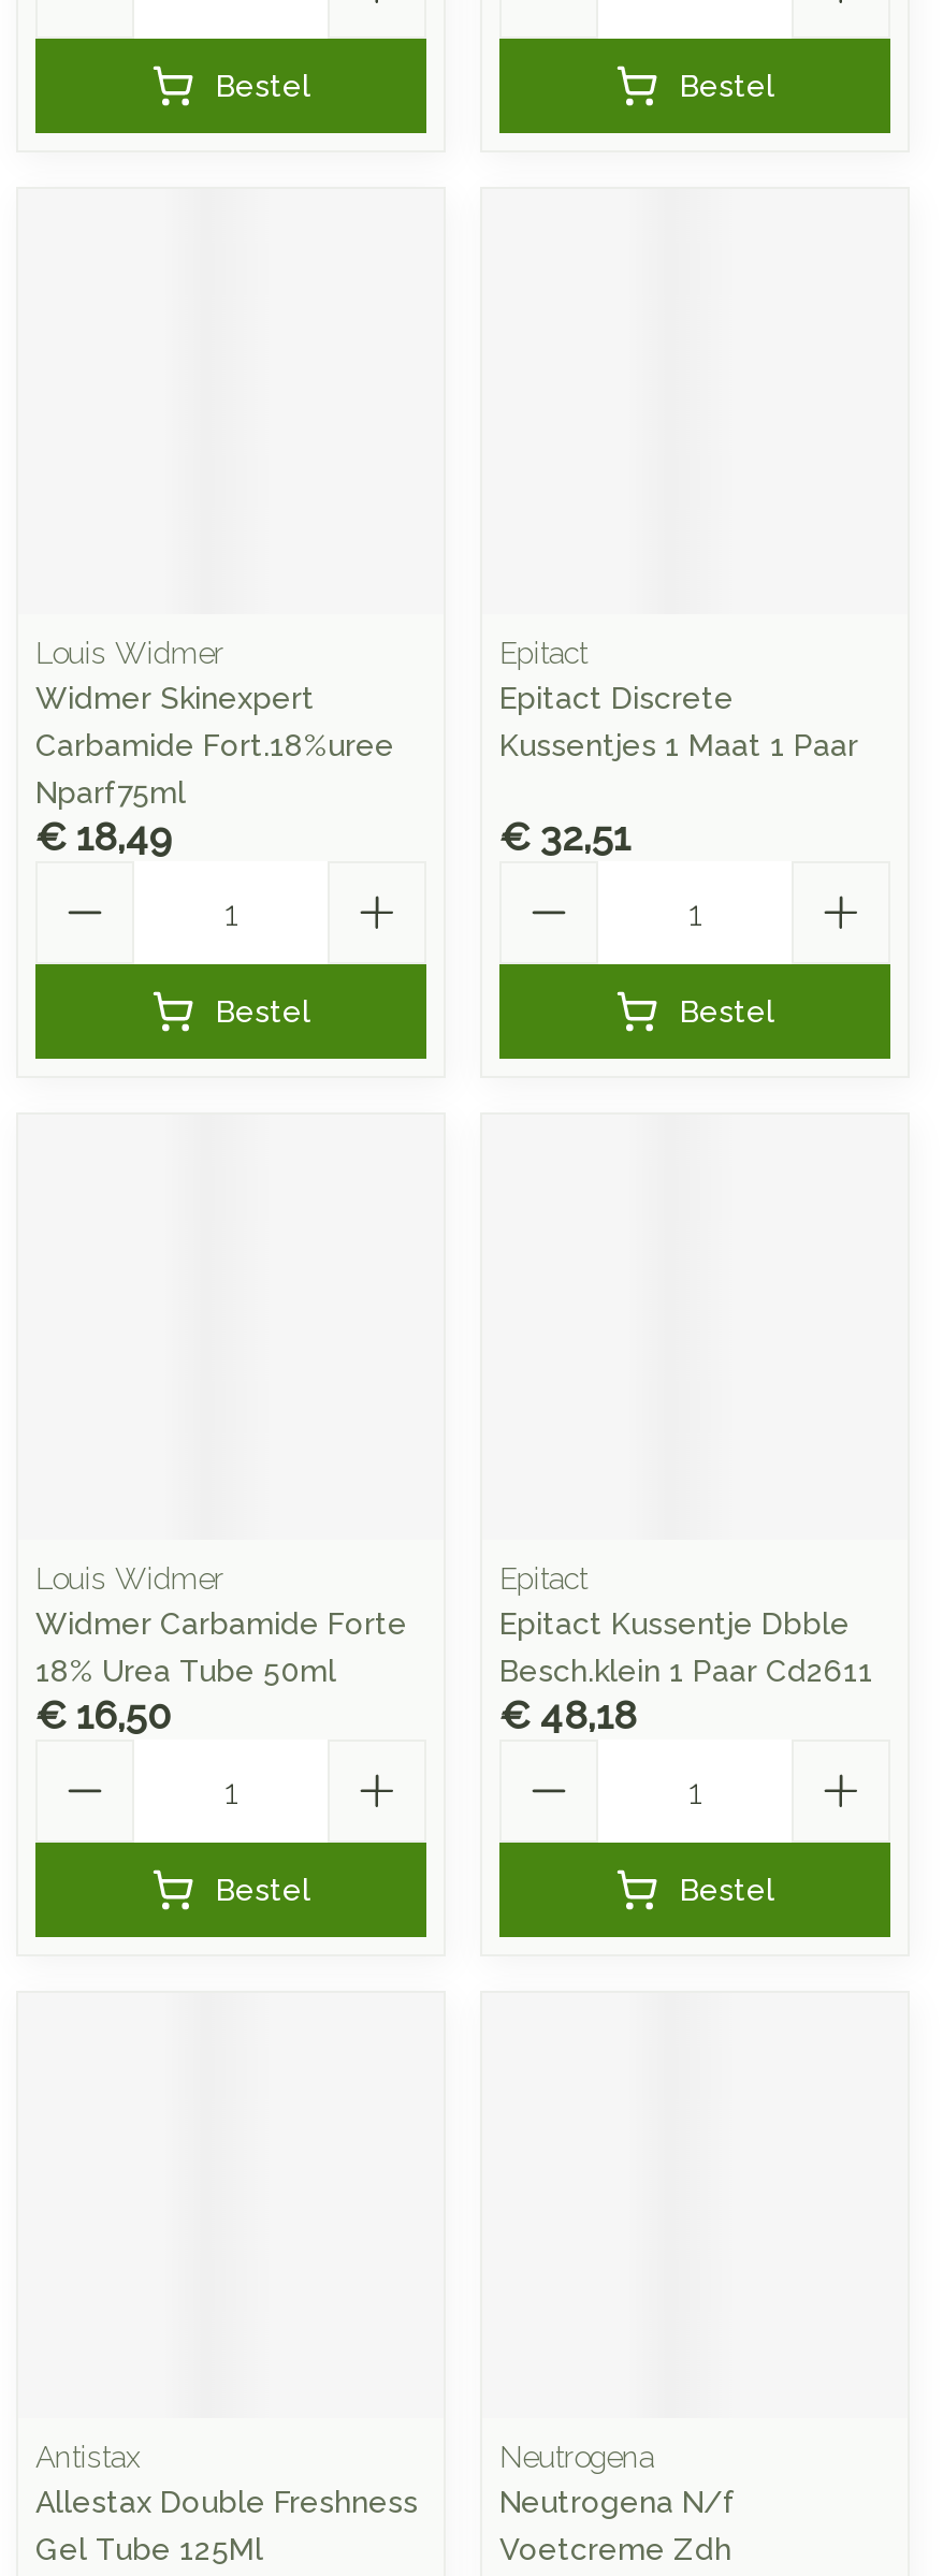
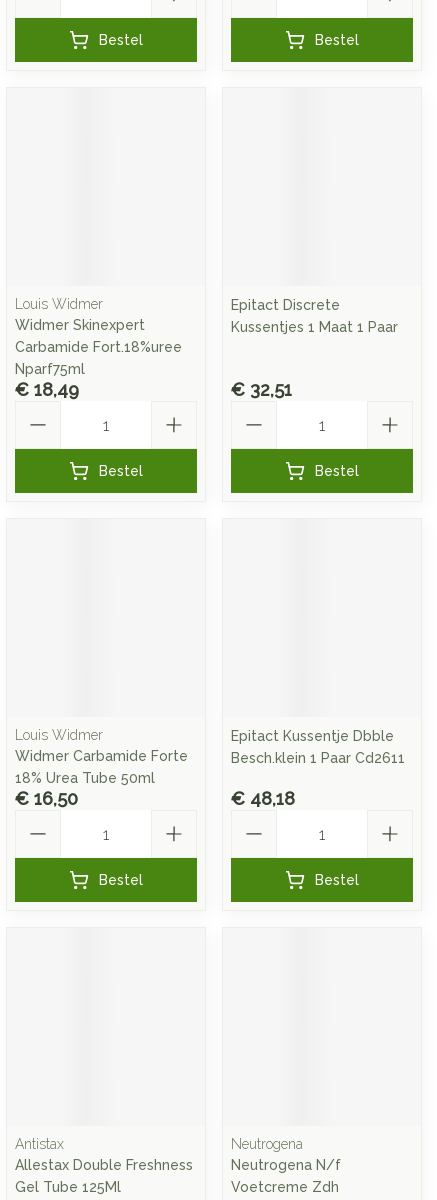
[499,636,587,670] Epitact -> none
moved [499,681,858,762] -> [231,297,398,335]: Epitact Discrete | Kussentjes 1 Maat 1 Paar
[499,1561,587,1596] Epitact -> none
moved [499,1606,873,1688] -> [231,728,405,766]: Epitact Kussentje Dbble | Besch.klein 1 Paar Cd2611

